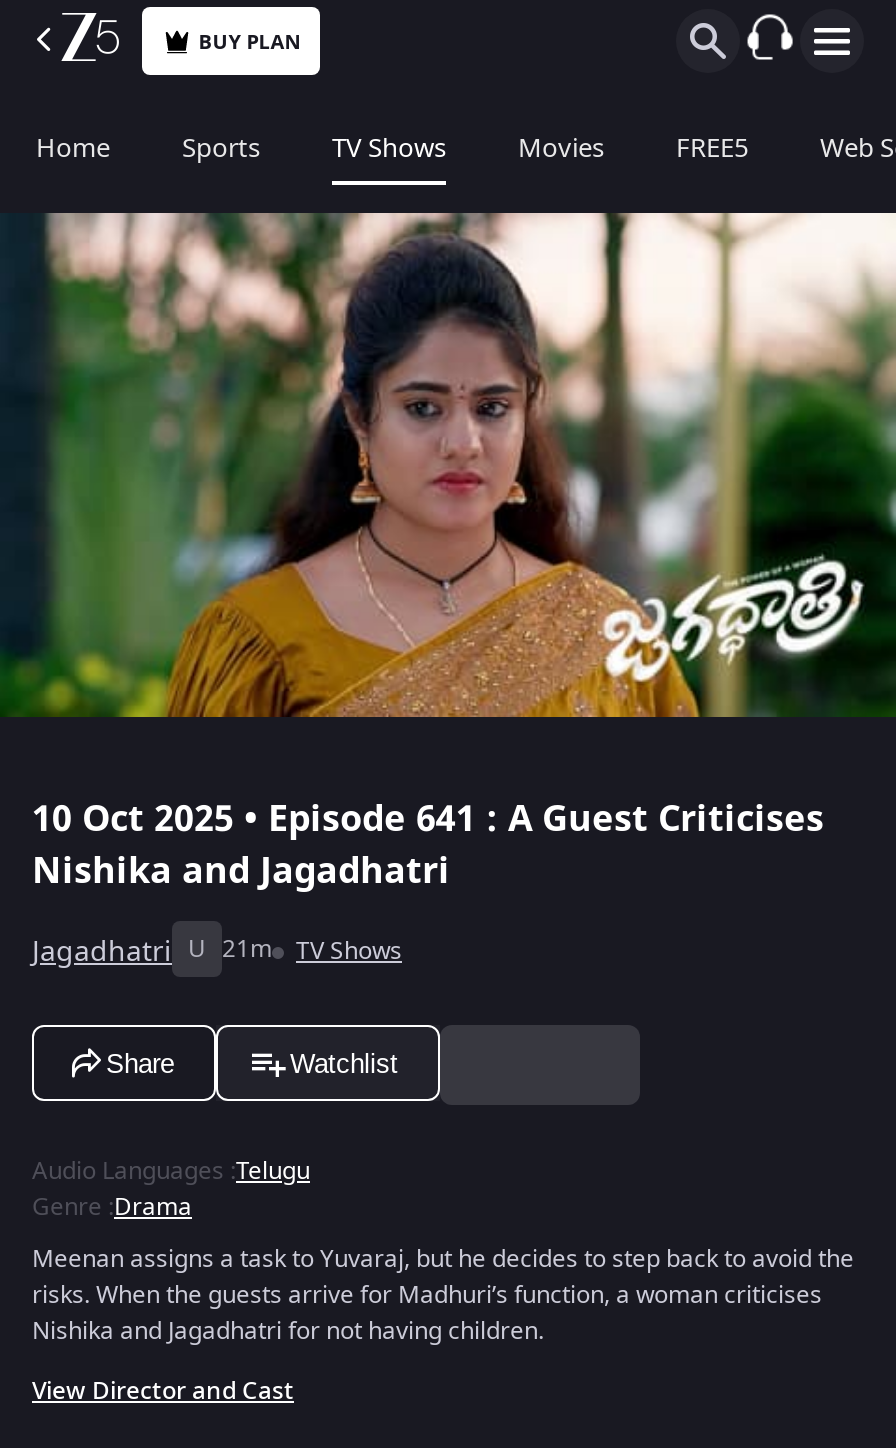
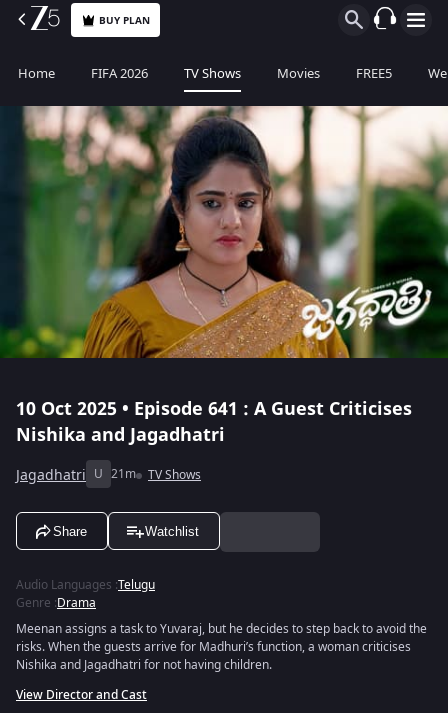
[182,129,260,167] Sports -> [91,64,148,83] FIFA 2026

